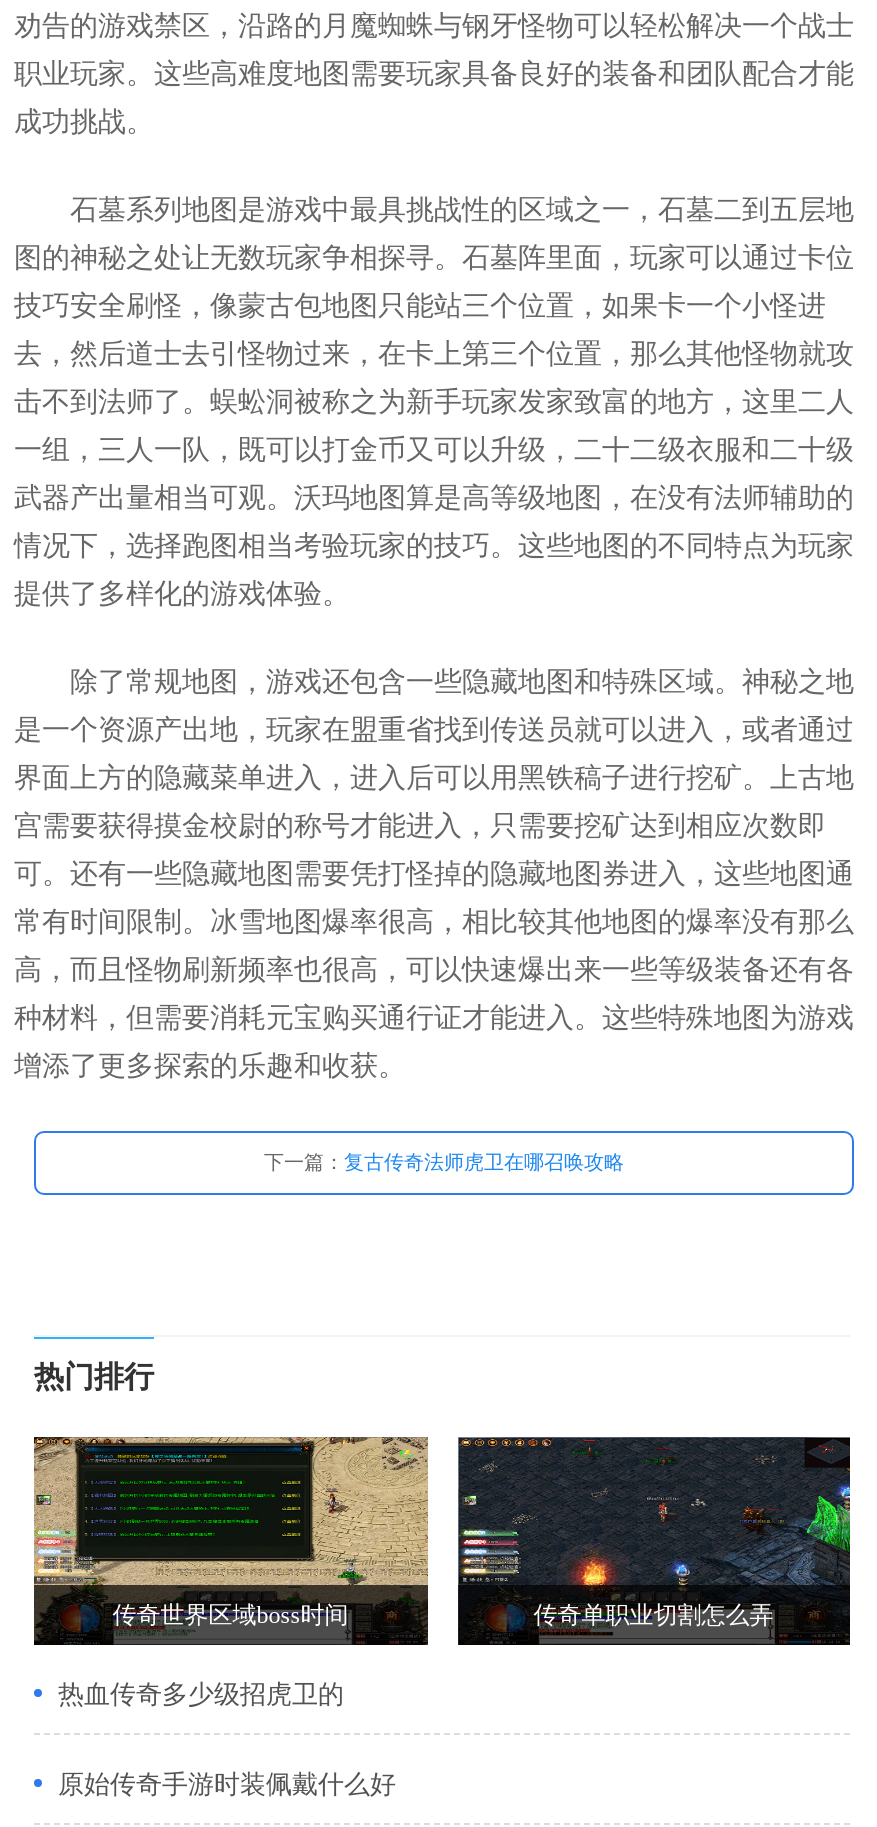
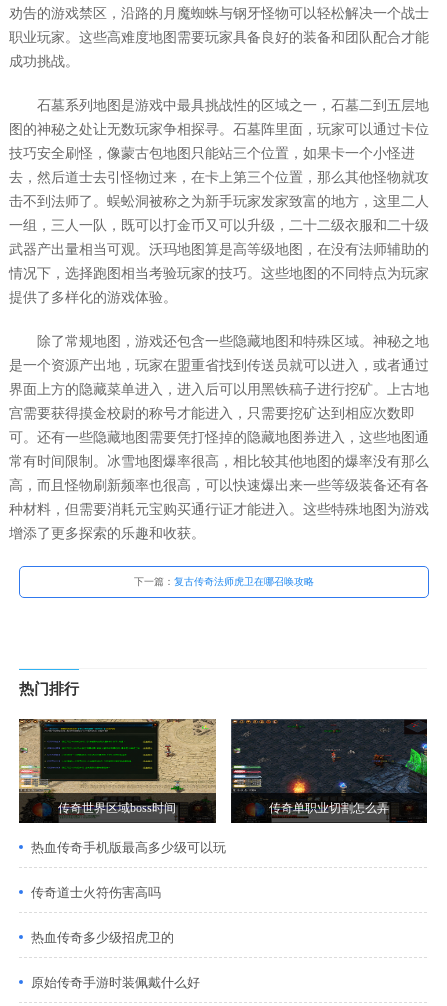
none -> [31,840,226,900] 热血传奇手机版最高多少级可以玩 | 传奇道士火符伤害高吗

